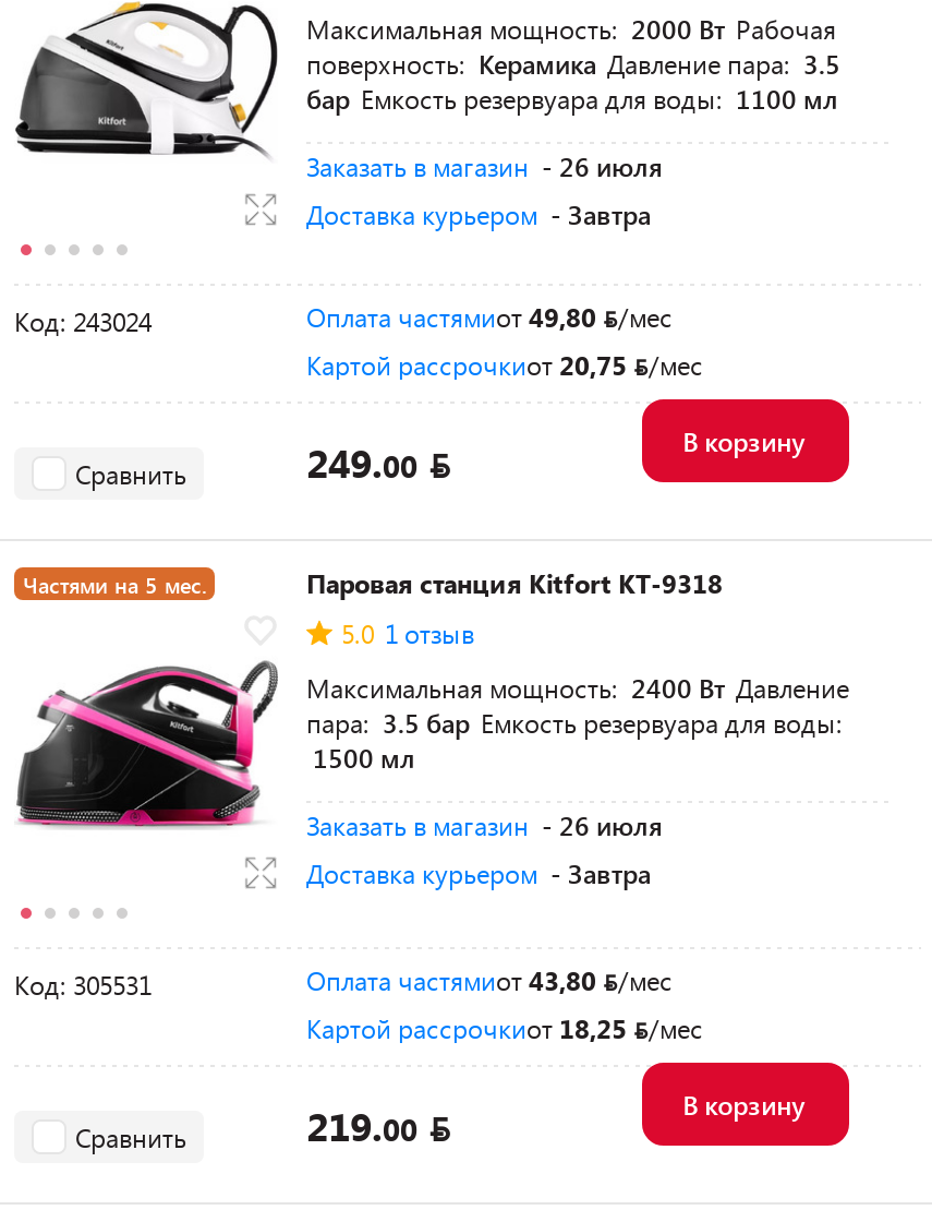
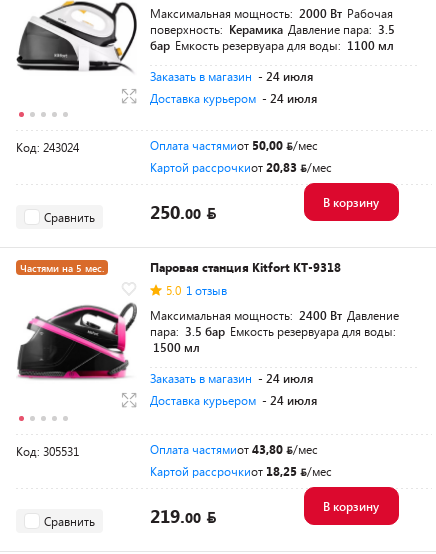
[306,148,662,231] Заказать в магазин - 26 июля | Доставка курьером - Завтра -> [150,68,317,106] Заказать в магазин - 24 июля | Доставка курьером - 24 июля
[306,299,596,334] Оплата частямиот 49,80 -> [150,137,283,153] Оплата частямиот 50,00
[306,347,627,382] Картой рассрочкиот 20,75 -> [150,159,297,175] Картой рассрочкиот 20,83
[306,435,417,488] 249.00 -> [150,199,201,223] 250.00
[306,807,662,890] Заказать в магазин - 26 июля | Доставка курьером - Завтра -> [150,370,317,408] Заказать в магазин - 24 июля | Доставка курьером - 24 июля

